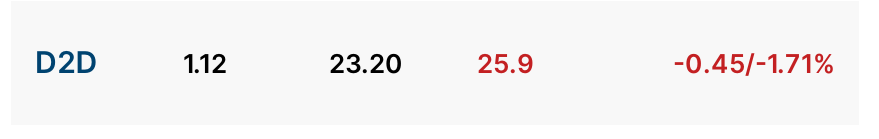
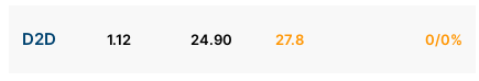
[329,46,403,78] 23.20 -> [190,30,232,48] 24.90
[477,46,533,78] 25.9 -> [275,30,304,48] 27.8
[673,46,835,78] -0.45/-1.71% -> [425,30,462,48] 0/0%

